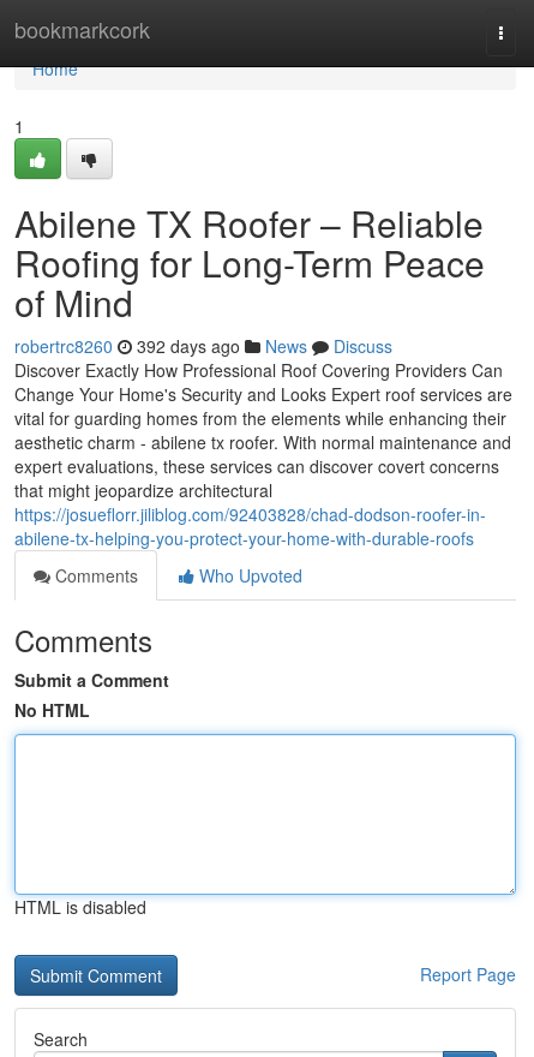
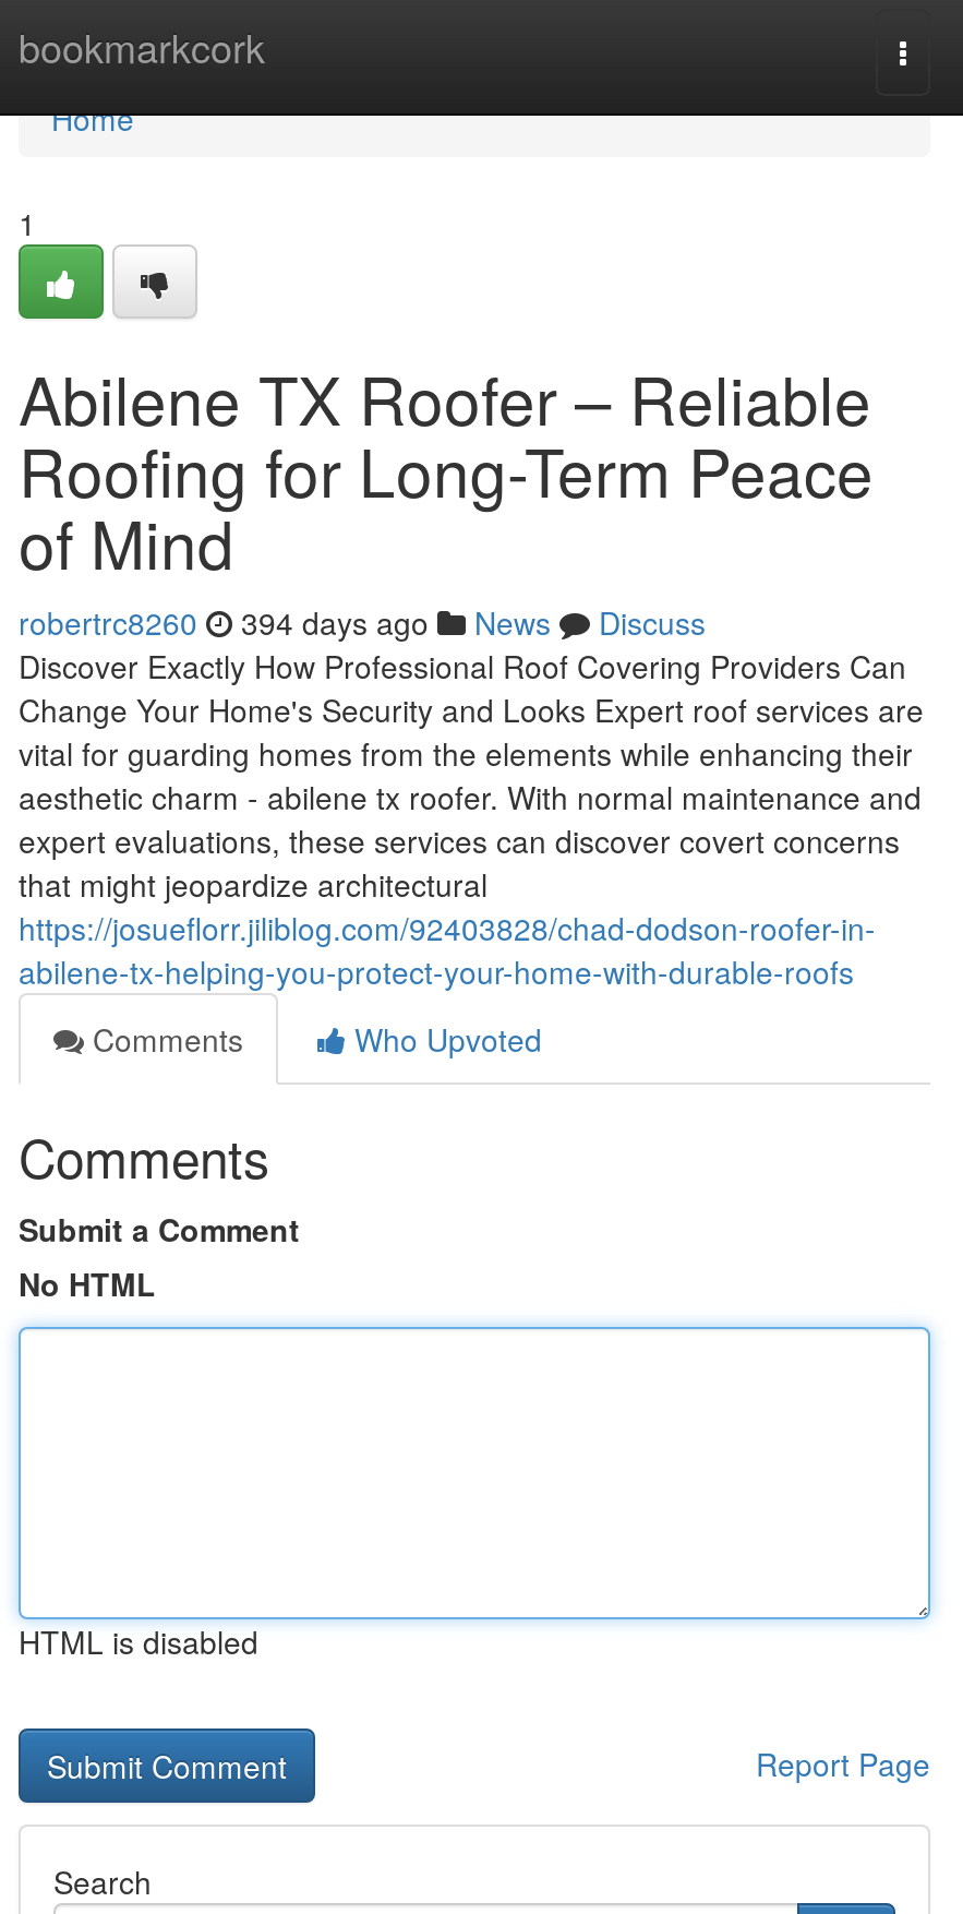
[14,334,392,358] robertrc8260 392 days ago News Discuss -> [19,600,706,644] robertrc8260 394 days ago News Discuss

